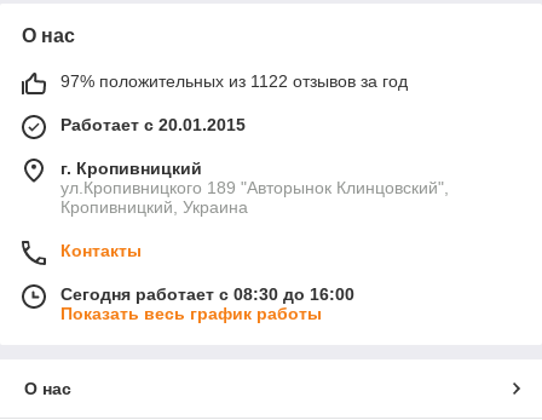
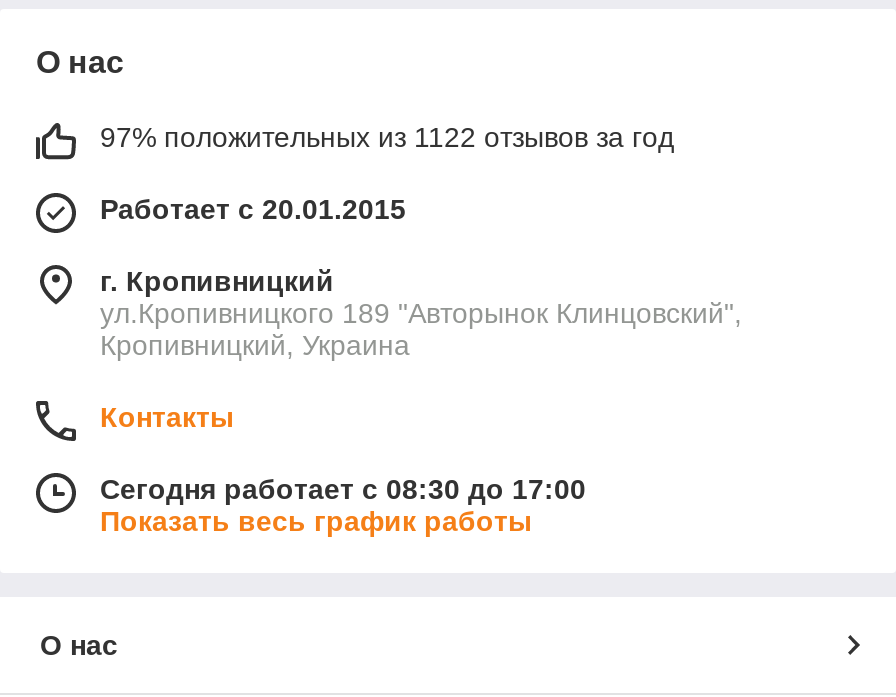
[60,285,354,304] Сегодня работает с 08:30 до 16:00 -> [100,473,586,505] Сегодня работает с 08:30 до 17:00

